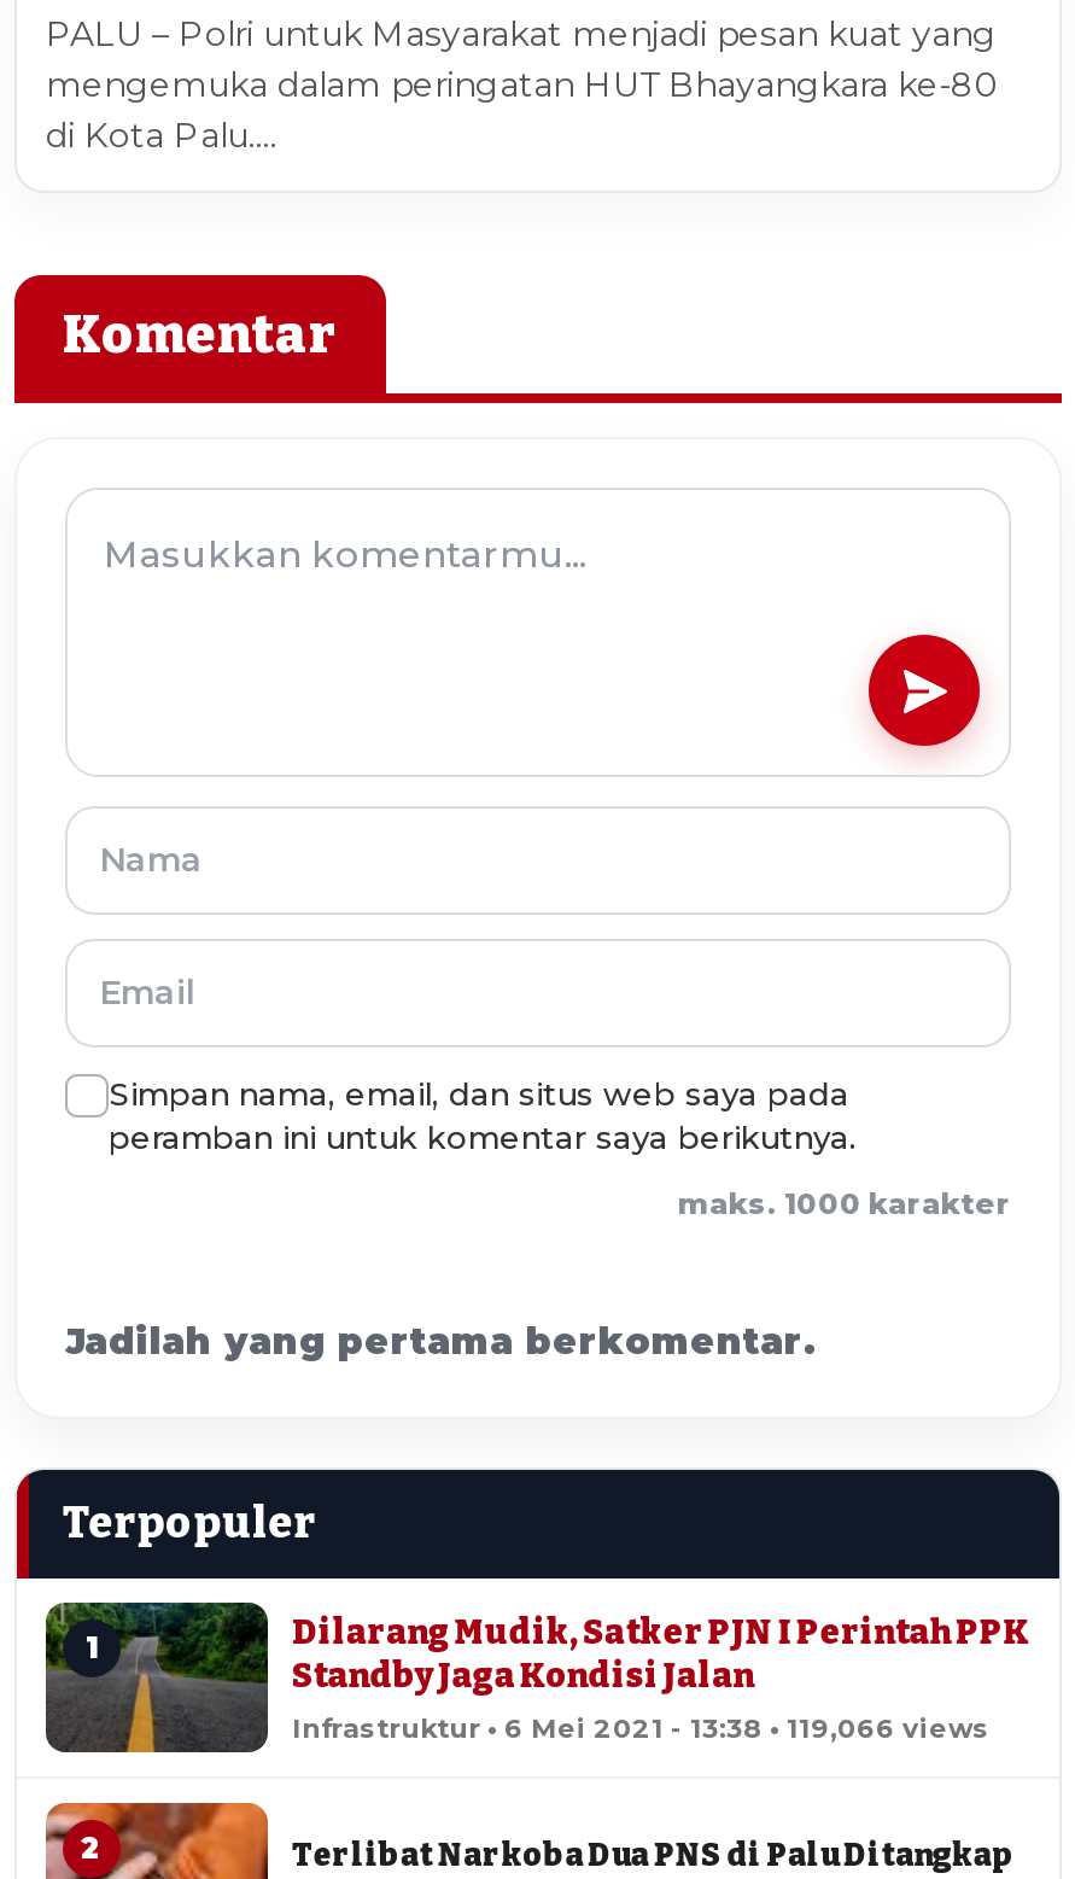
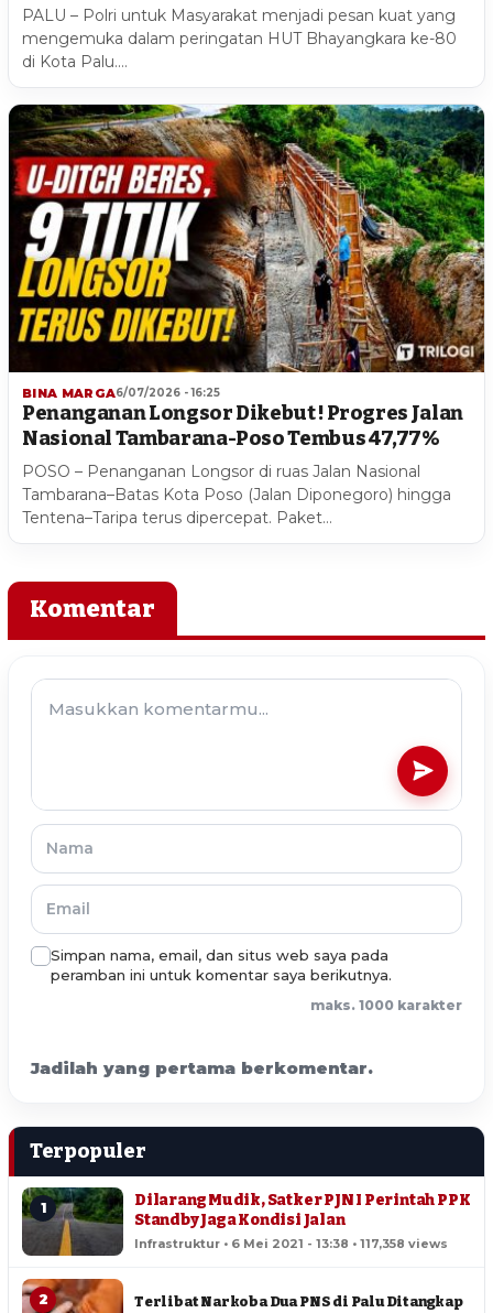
none -> [8,104,485,527] [image] | BINA MARGA6/07/2026 - 16:25 | Penanganan Longsor Dikebut ! Progres Jalan | Nasional Tambarana-Poso Tembus 47,77% | POSO – Penanganan Longsor di ruas Jalan Nasional | Tambarana–Batas Kota Poso (Jalan Diponegoro) hingga | Tentena–Taripa terus dipercepat. Paket…
[292,1710,989,1743] Infrastruktur • 6 Mei 2021 - 13:38 • 119,066 views -> [134,1236,448,1251] Infrastruktur • 6 Mei 2021 - 13:38 • 117,358 views

